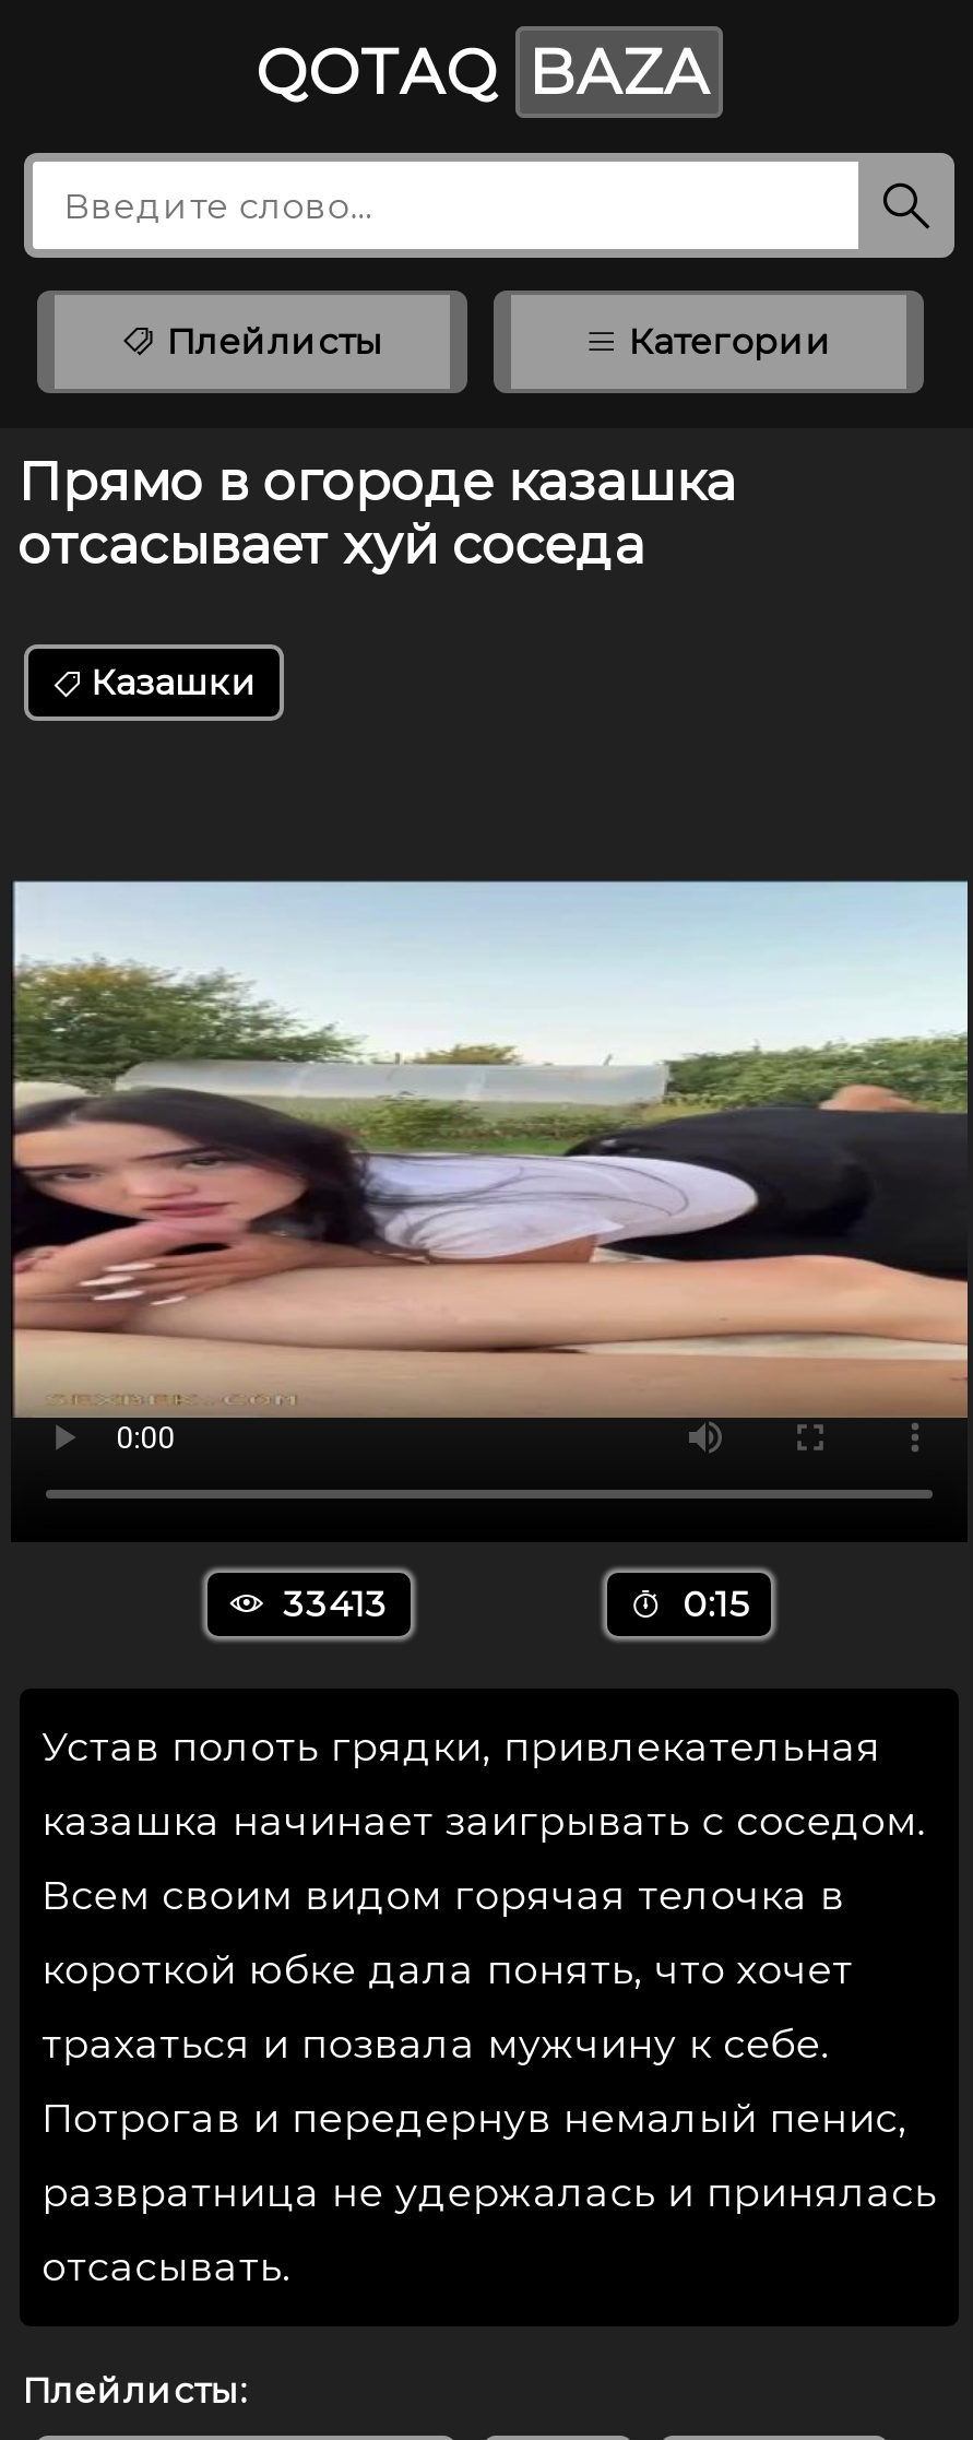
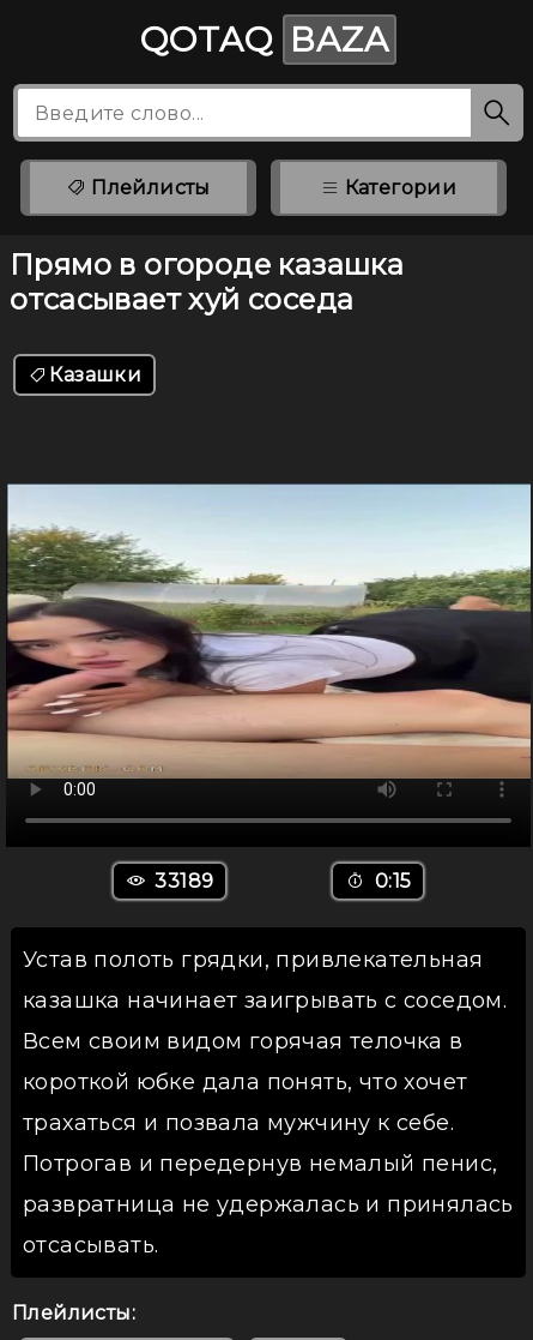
[274,1584,388,1625] 33413 -> [150,870,214,893] 33189

